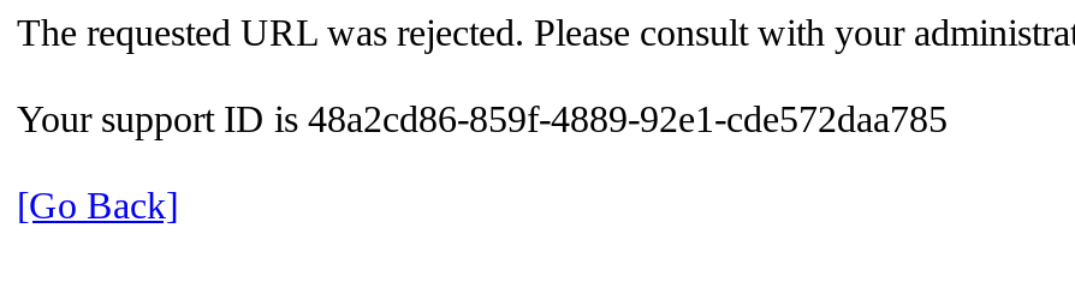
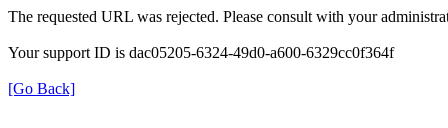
[17,98,948,139] Your support ID is 48a2cd86-859f-4889-92e1-cde572daa785 -> [8,44,394,61] Your support ID is dac05205-6324-49d0-a600-6329cc0f364f

